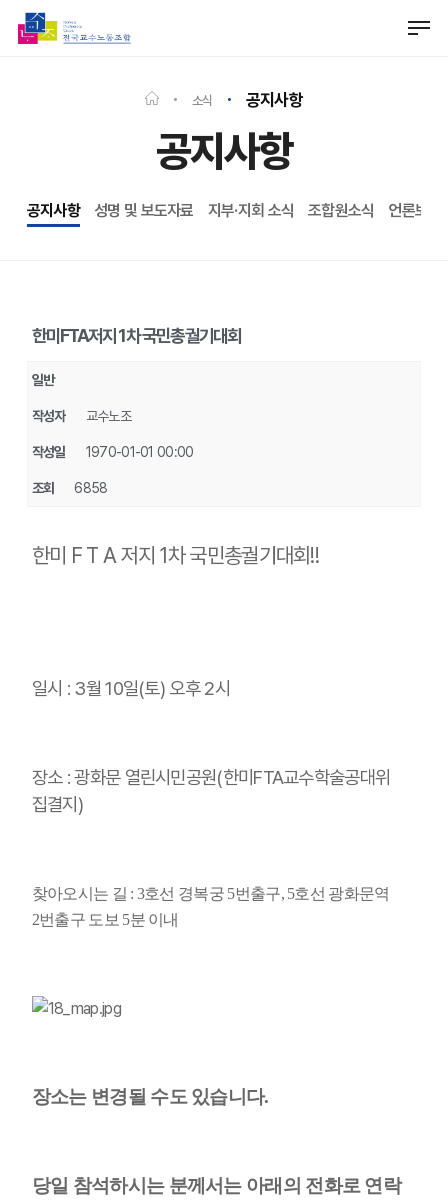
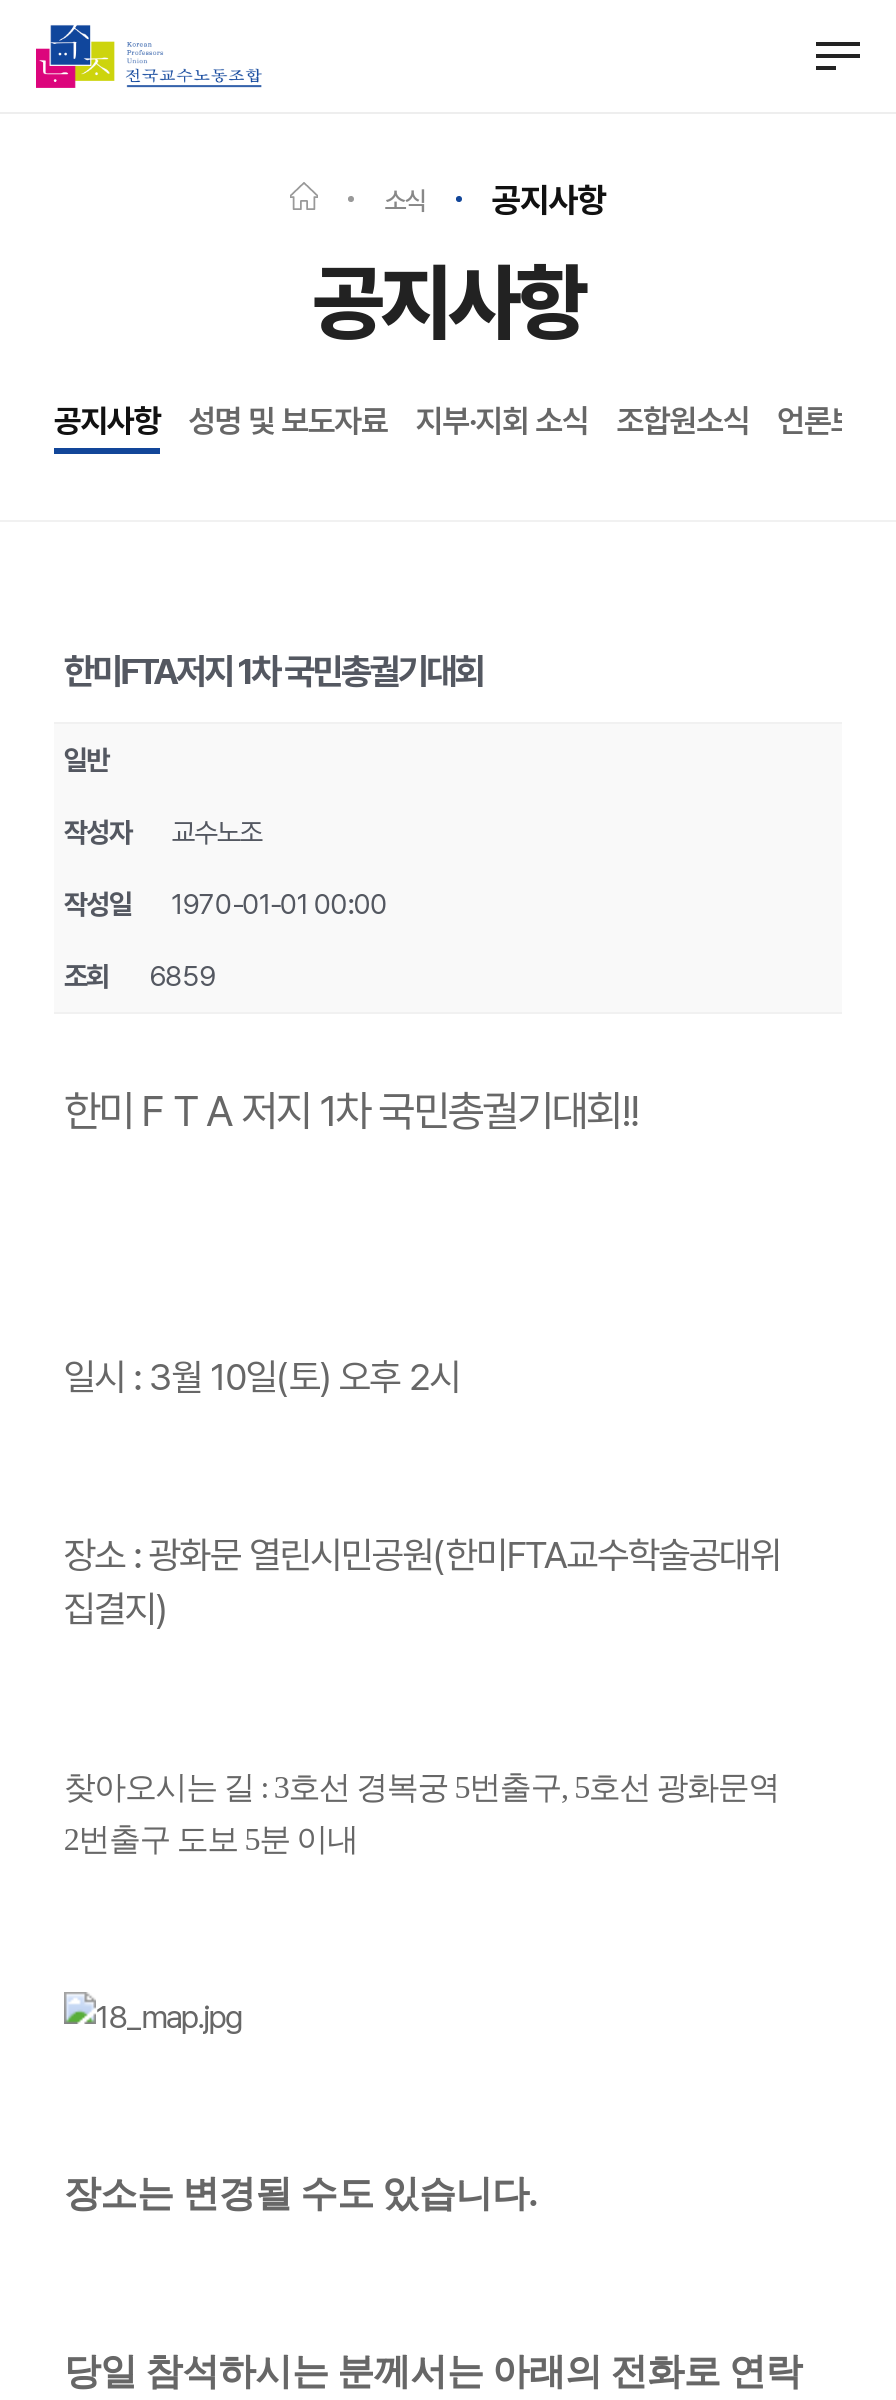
[32,480,108,496] 조회 6858 -> [64,960,215,992] 조회 6859

